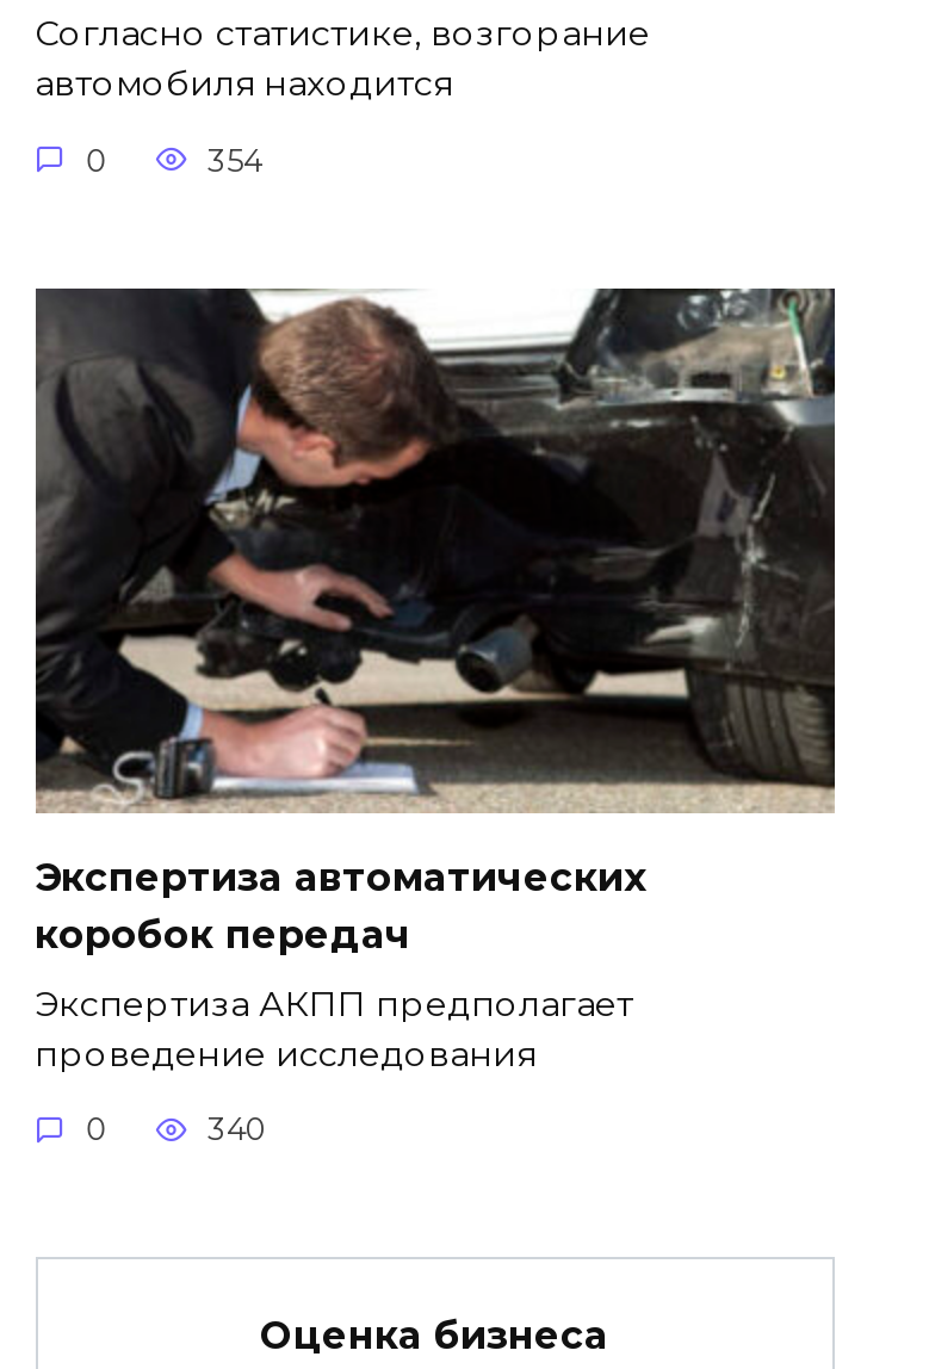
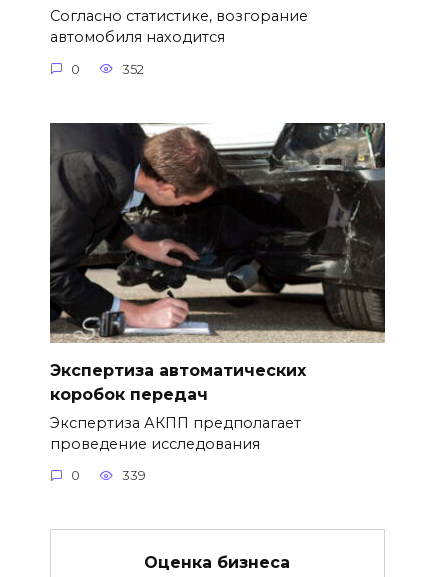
[208,142,262,178] 354 -> [122,62,144,77] 352
[208,1112,267,1148] 340 -> [122,468,146,483] 339

